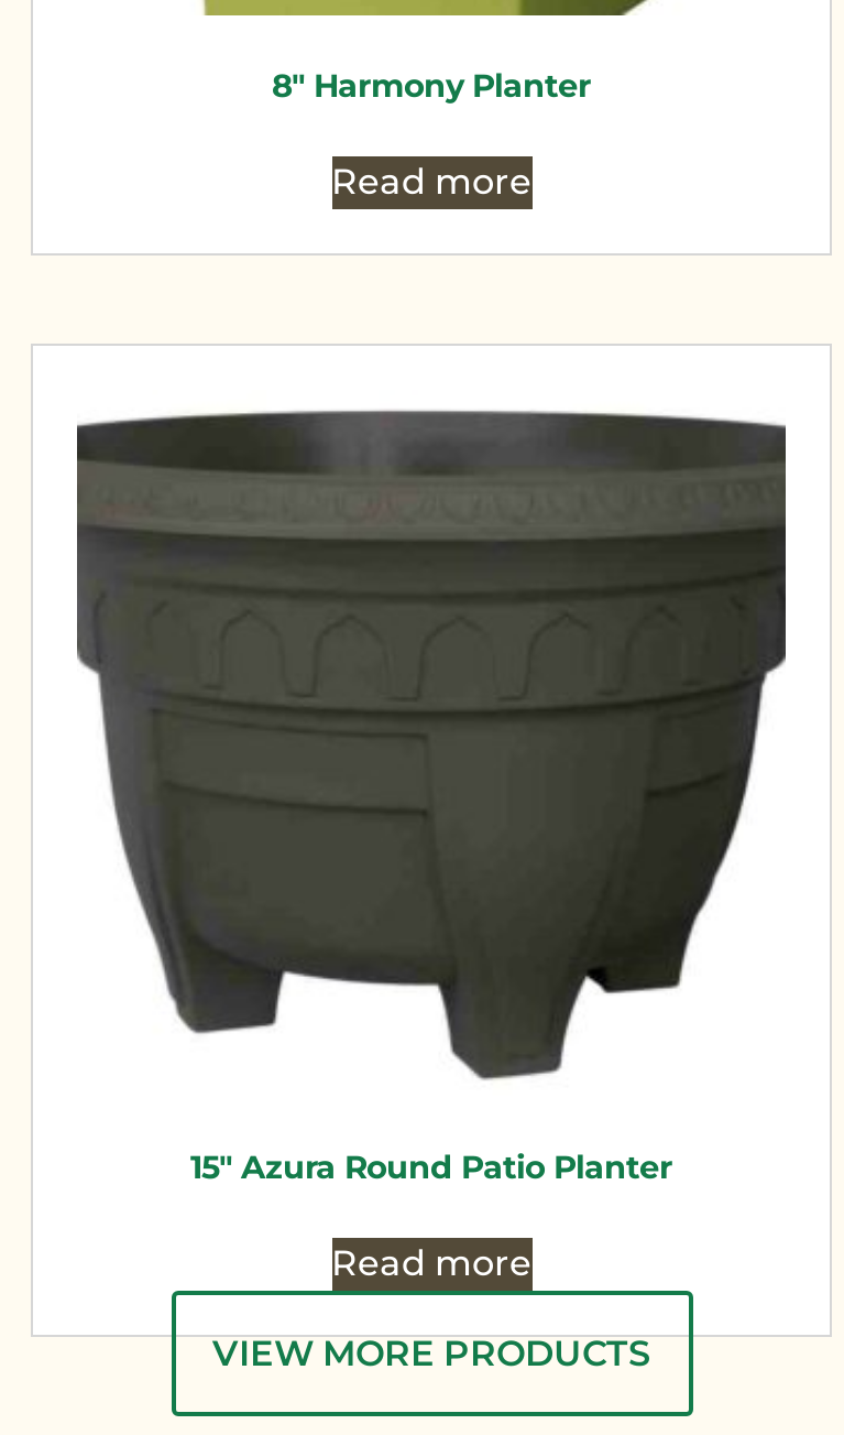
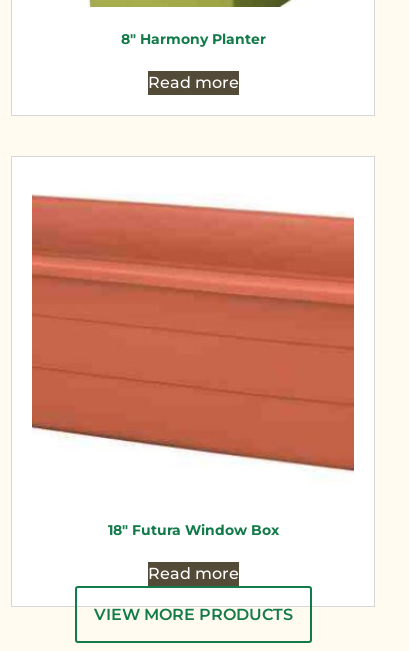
[75,407,788,1187] [image] | 15″ Azura Round Patio Planter -> [31,186,355,539] [image] | 18″ Futura Window Box

